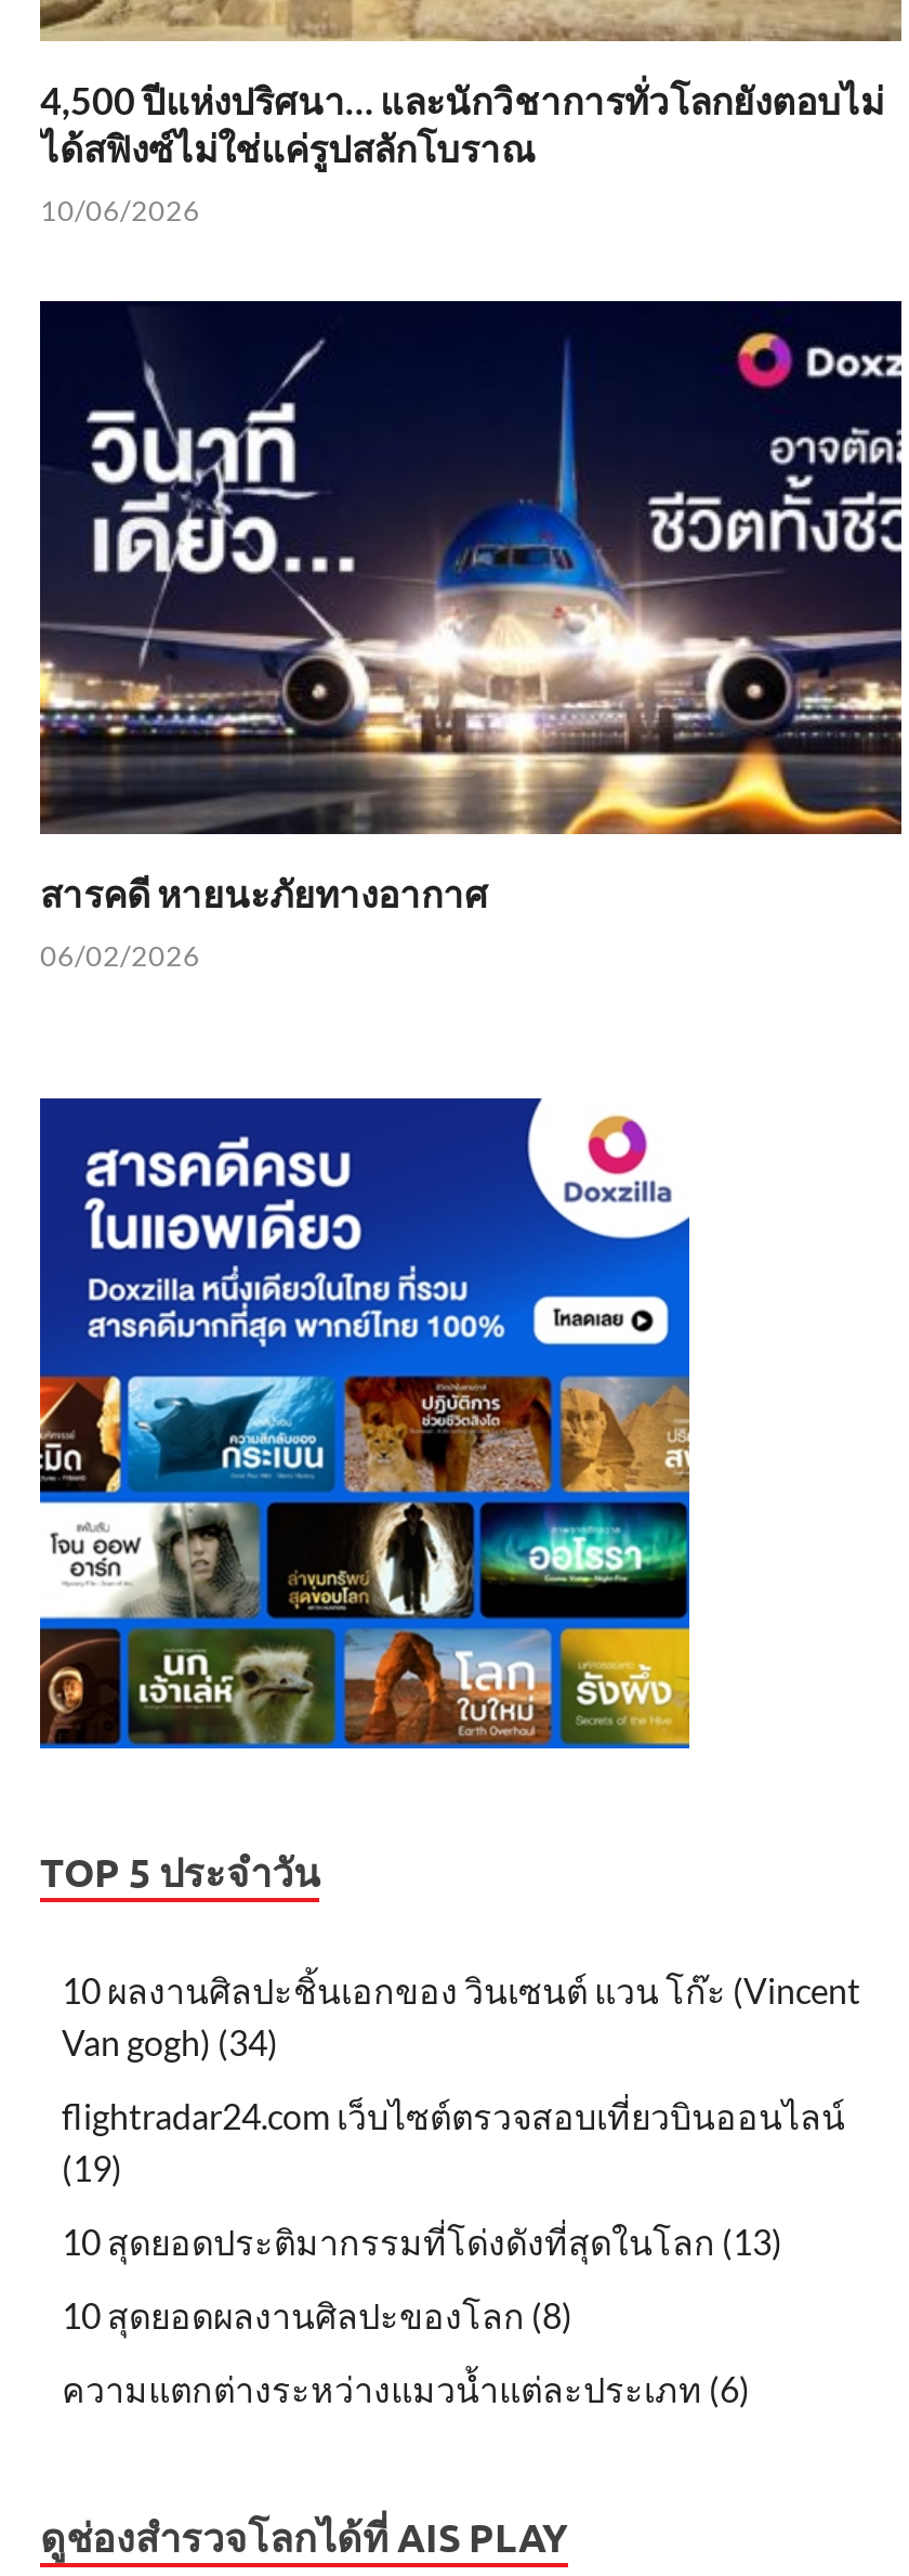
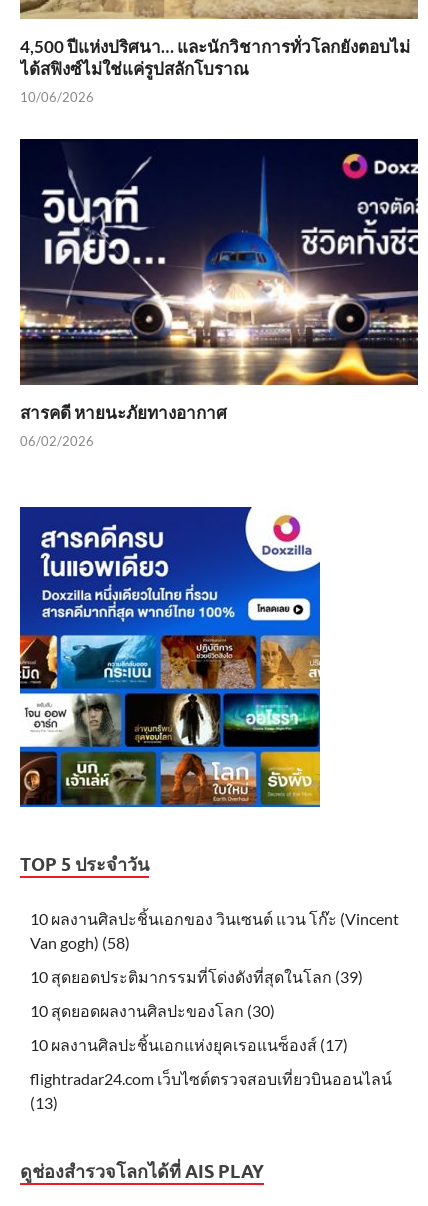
[62,2022,278,2064] Van gogh) (34) -> [30,933,363,1054] Van gogh) (58) | 10 สุดยอดประติมากรรมที่โด่งดังที่สุดในโลก (39) | 10 สุดยอดผลงานศิลปะของโลก (30) | 10 ผลงานศิลปะชิ้นเอกแห่งยุคเรอแนซ็องส์ (17)
moved [62,2096,845,2137] -> [30,1069,392,1088]: flightradar24.com เว็บไซต์ตรวจสอบเที่ยวบินออนไลน์
[62,2148,782,2410] (19) | 10 สุดยอดประติมากรรมที่โด่งดังที่สุดในโลก (13) | 10 สุดยอดผลงานศิลปะของโลก (8) | ความแตกต่างระหว่างแมวน้ำแต่ละประเภท (6) -> [30,1093,58,1112] (13)

